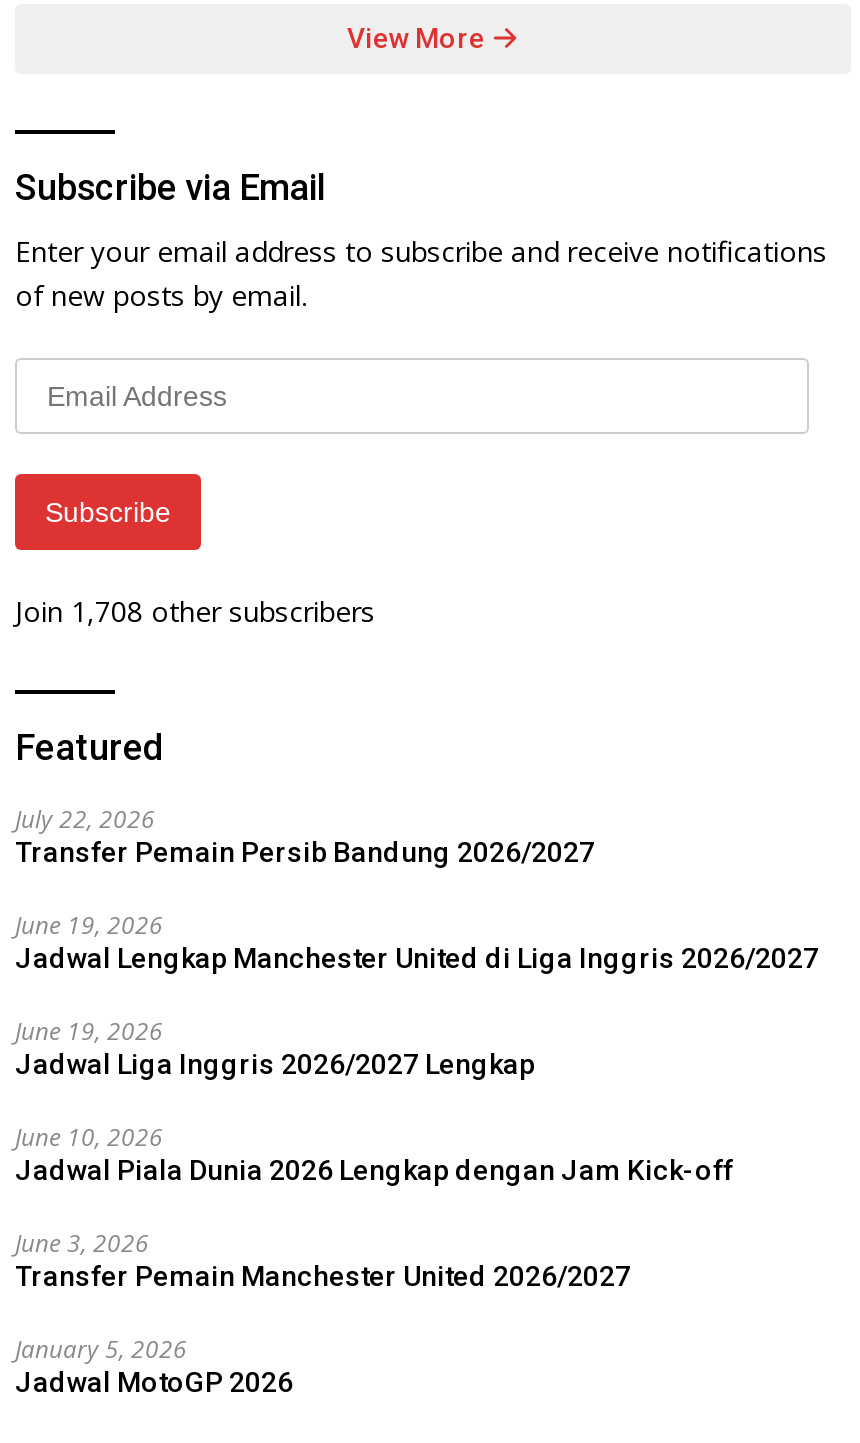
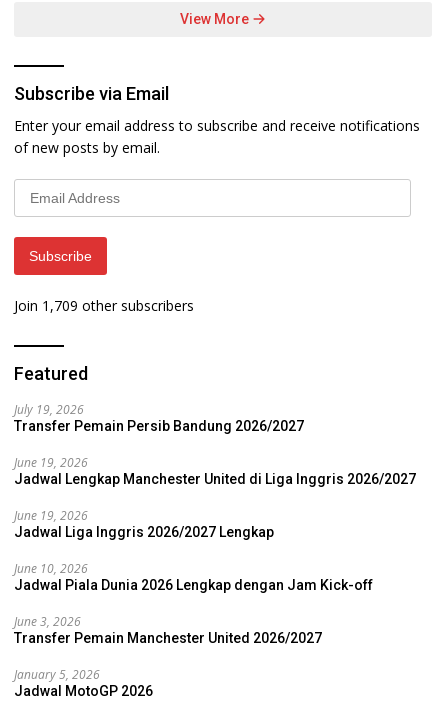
[15,593,375,631] Join 1,708 other subscribers -> [14,296,194,315] Join 1,709 other subscribers
[15,803,155,837] July 22, 2026 -> [14,401,84,418] July 19, 2026

